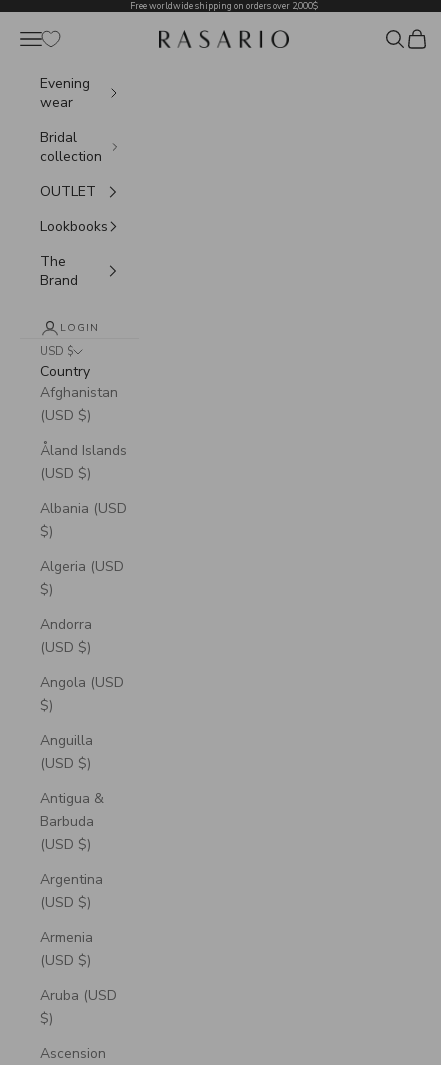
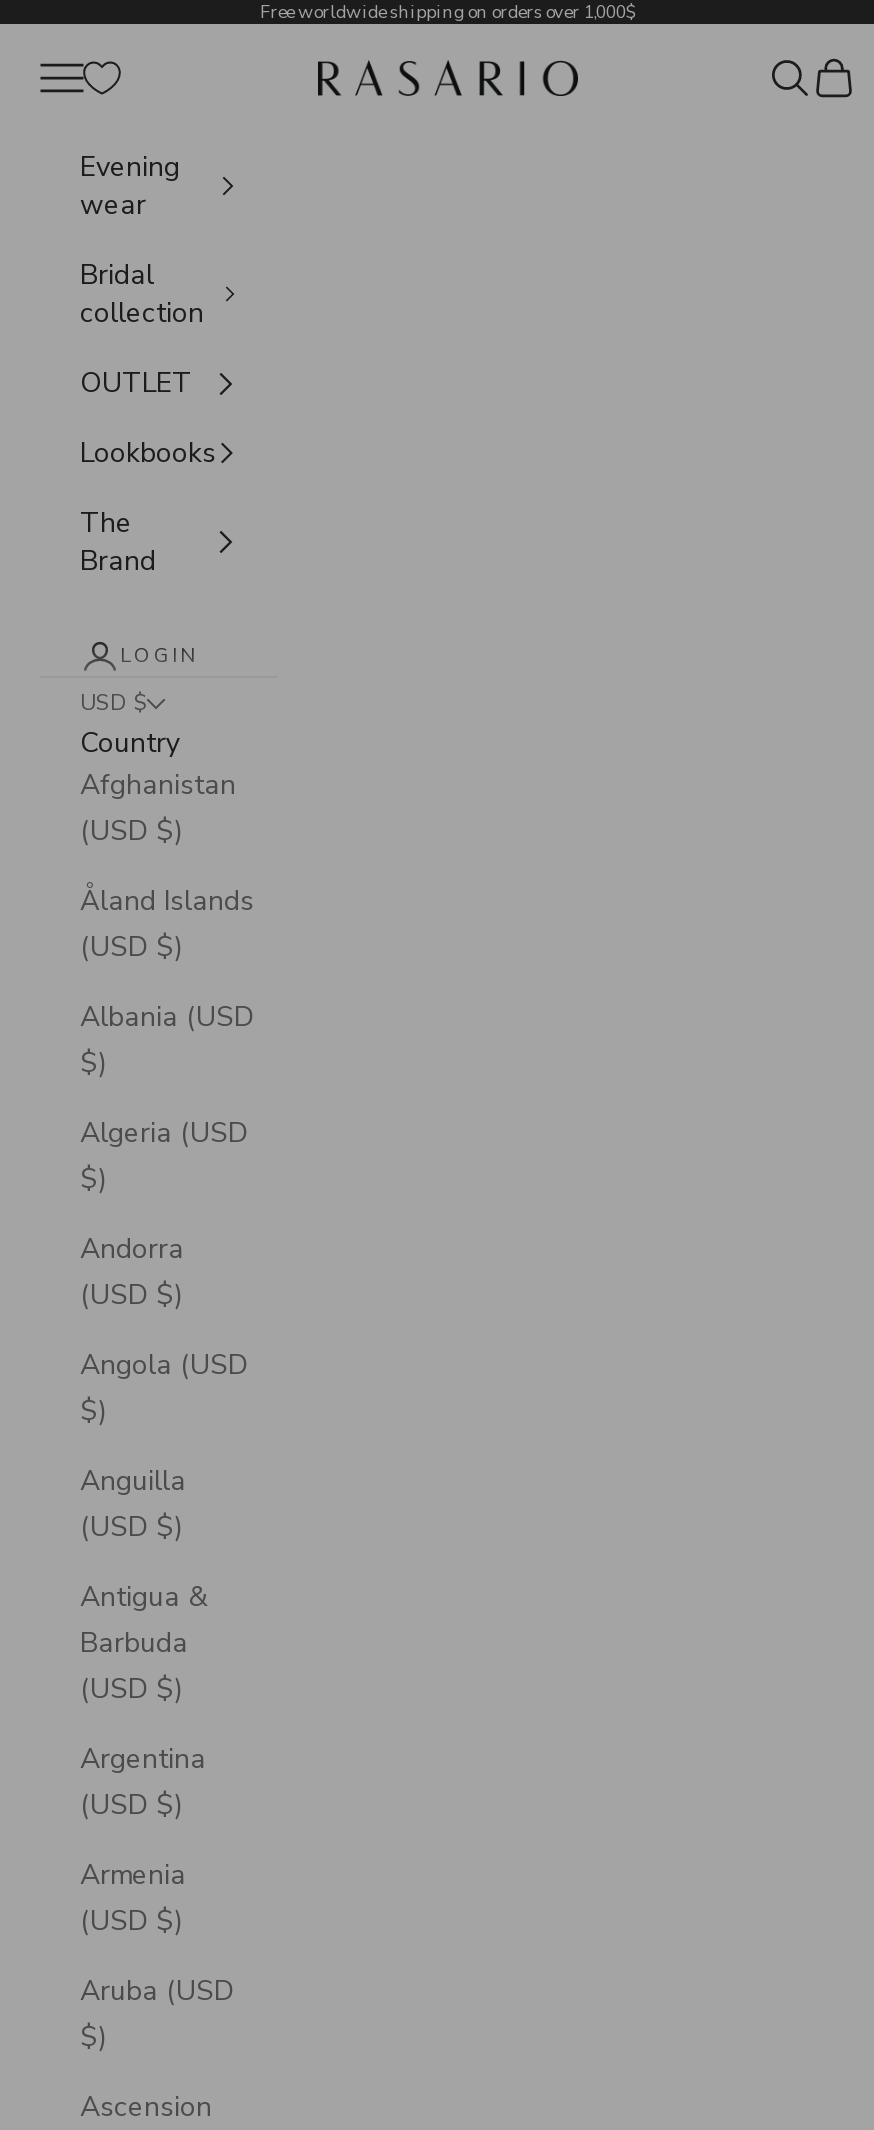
[130,0,318,12] Free worldwide shipping on orders over 2,000$ -> [260,0,636,24] Free worldwide shipping on orders over 1,000$

